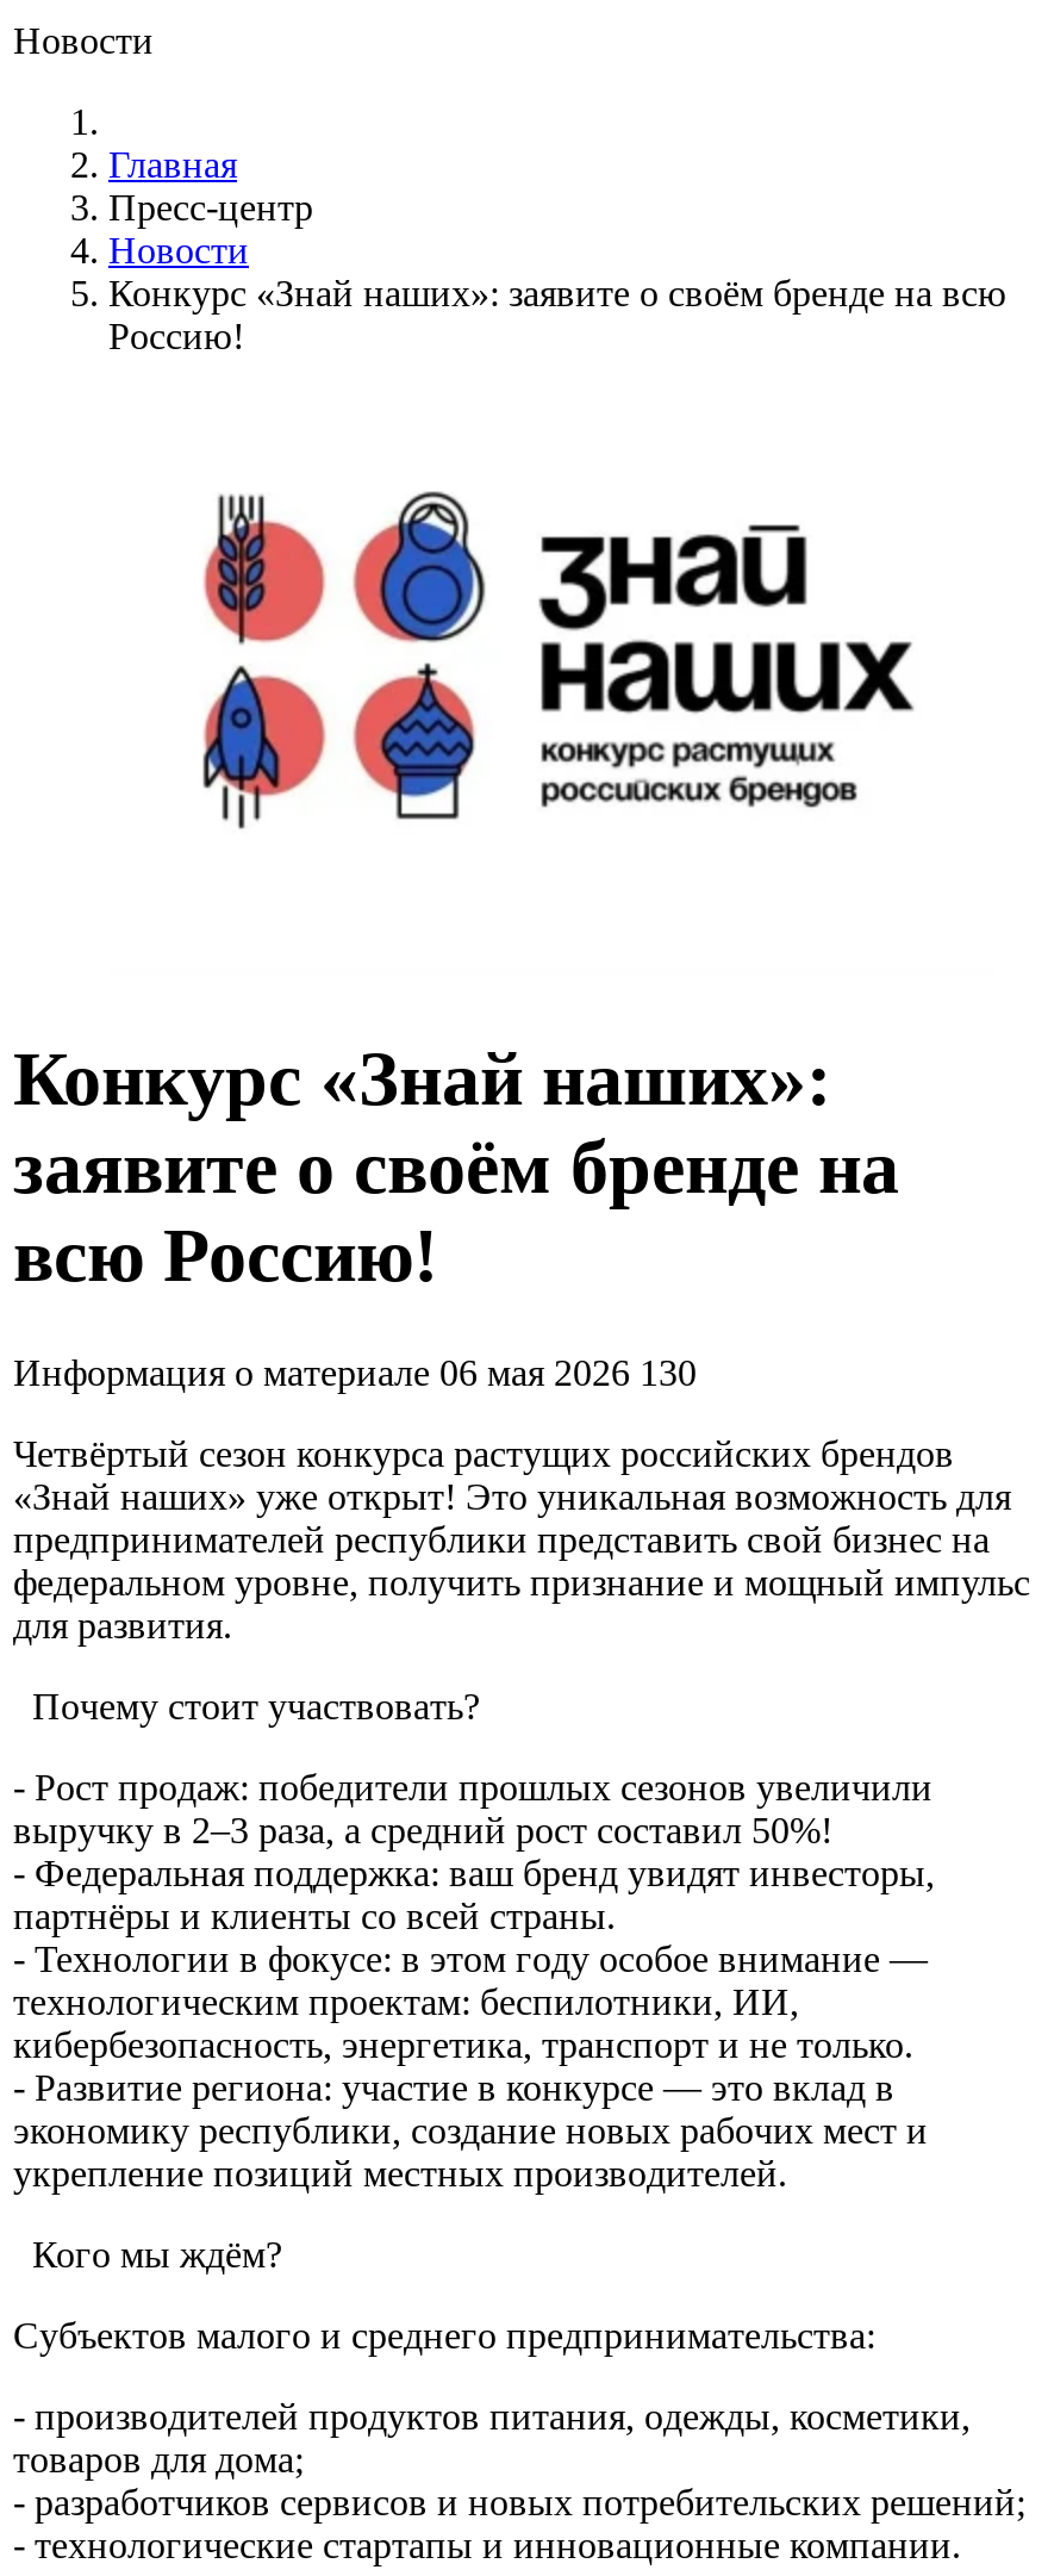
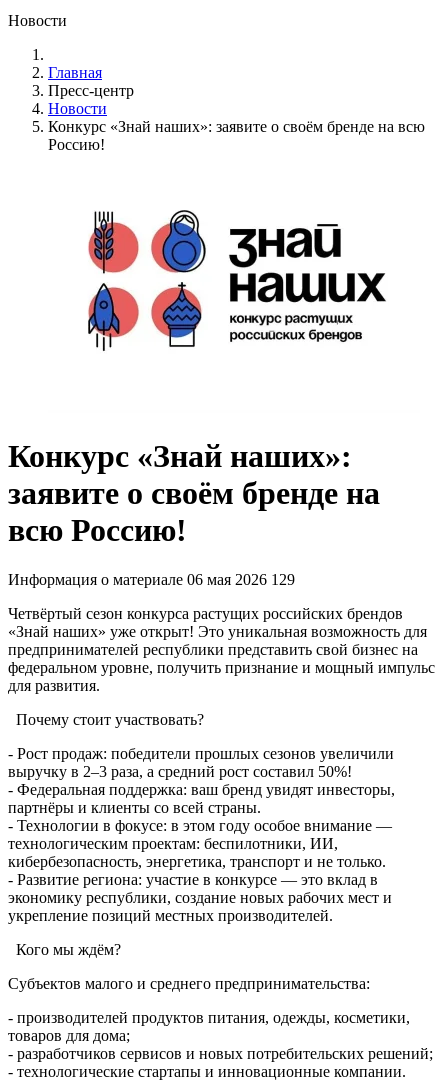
[13,1352,697,1393] Информация о материале 06 мая 2026 130 -> [8,571,295,588] Информация о материале 06 мая 2026 129

